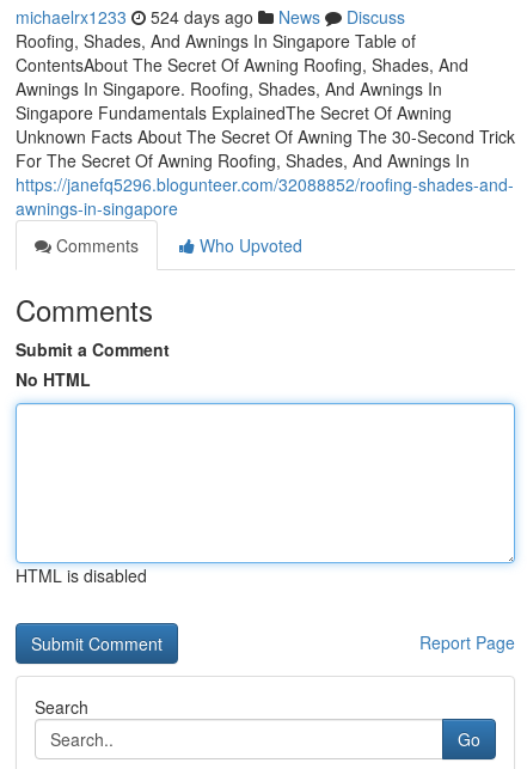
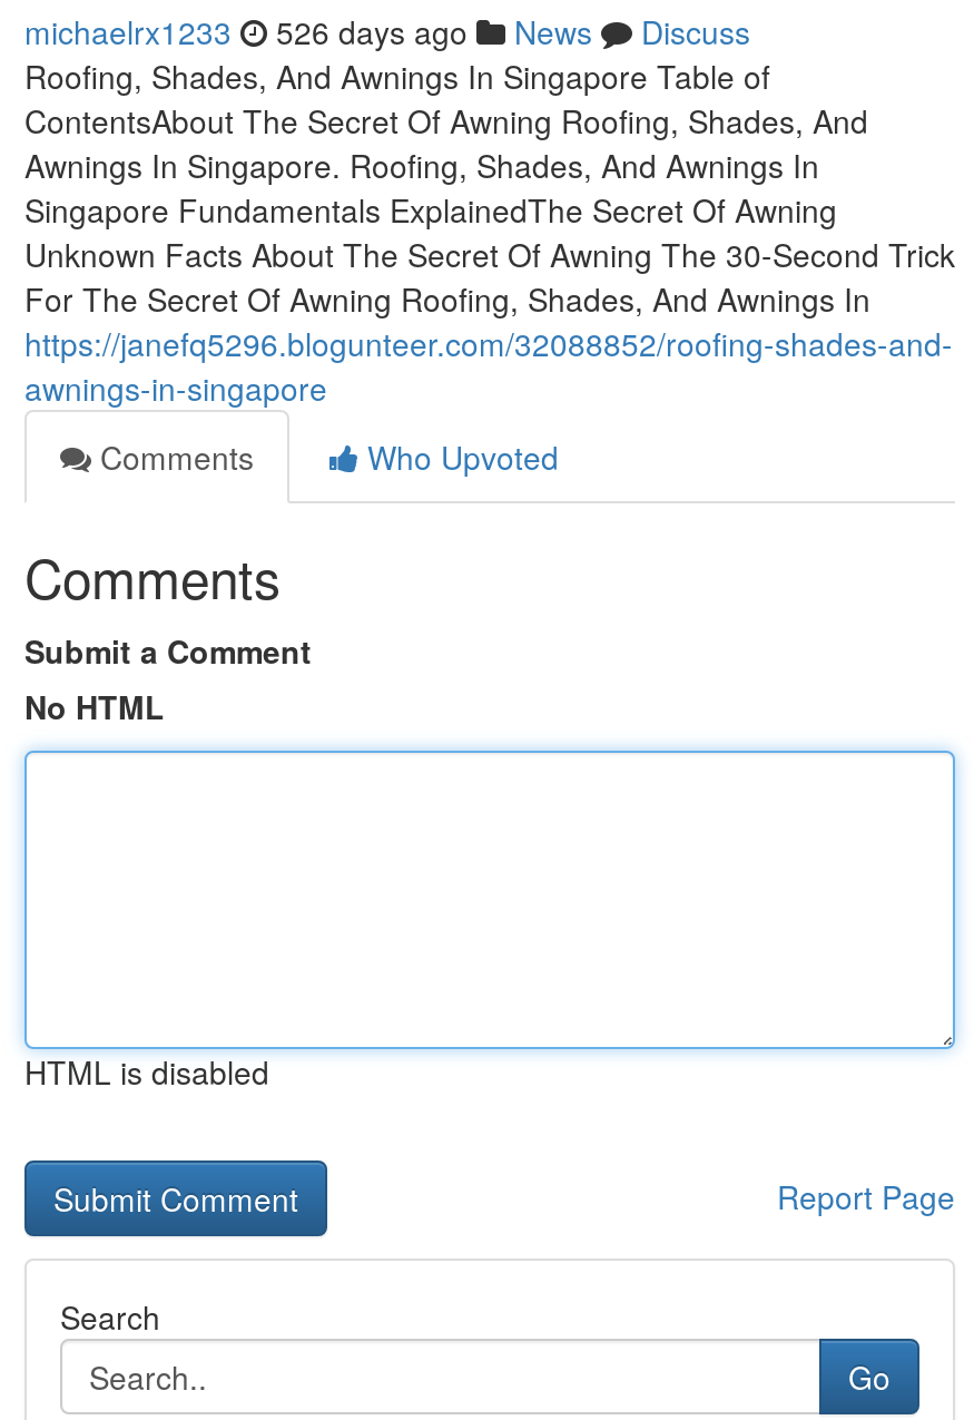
[16,5,405,29] michaelrx1233 524 days ago News Discuss -> [24,9,750,53] michaelrx1233 526 days ago News Discuss

